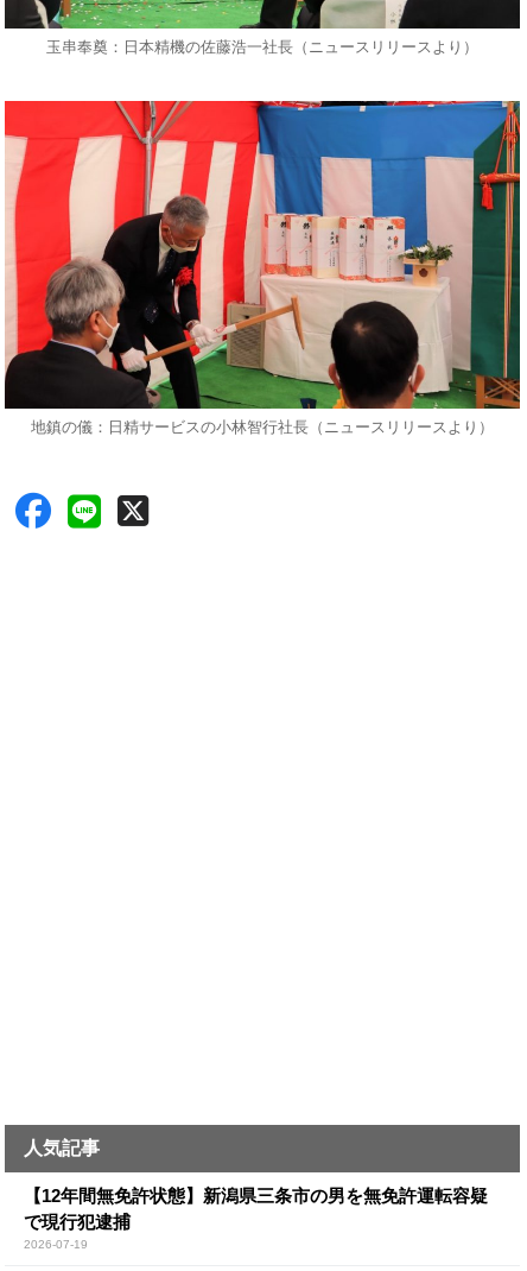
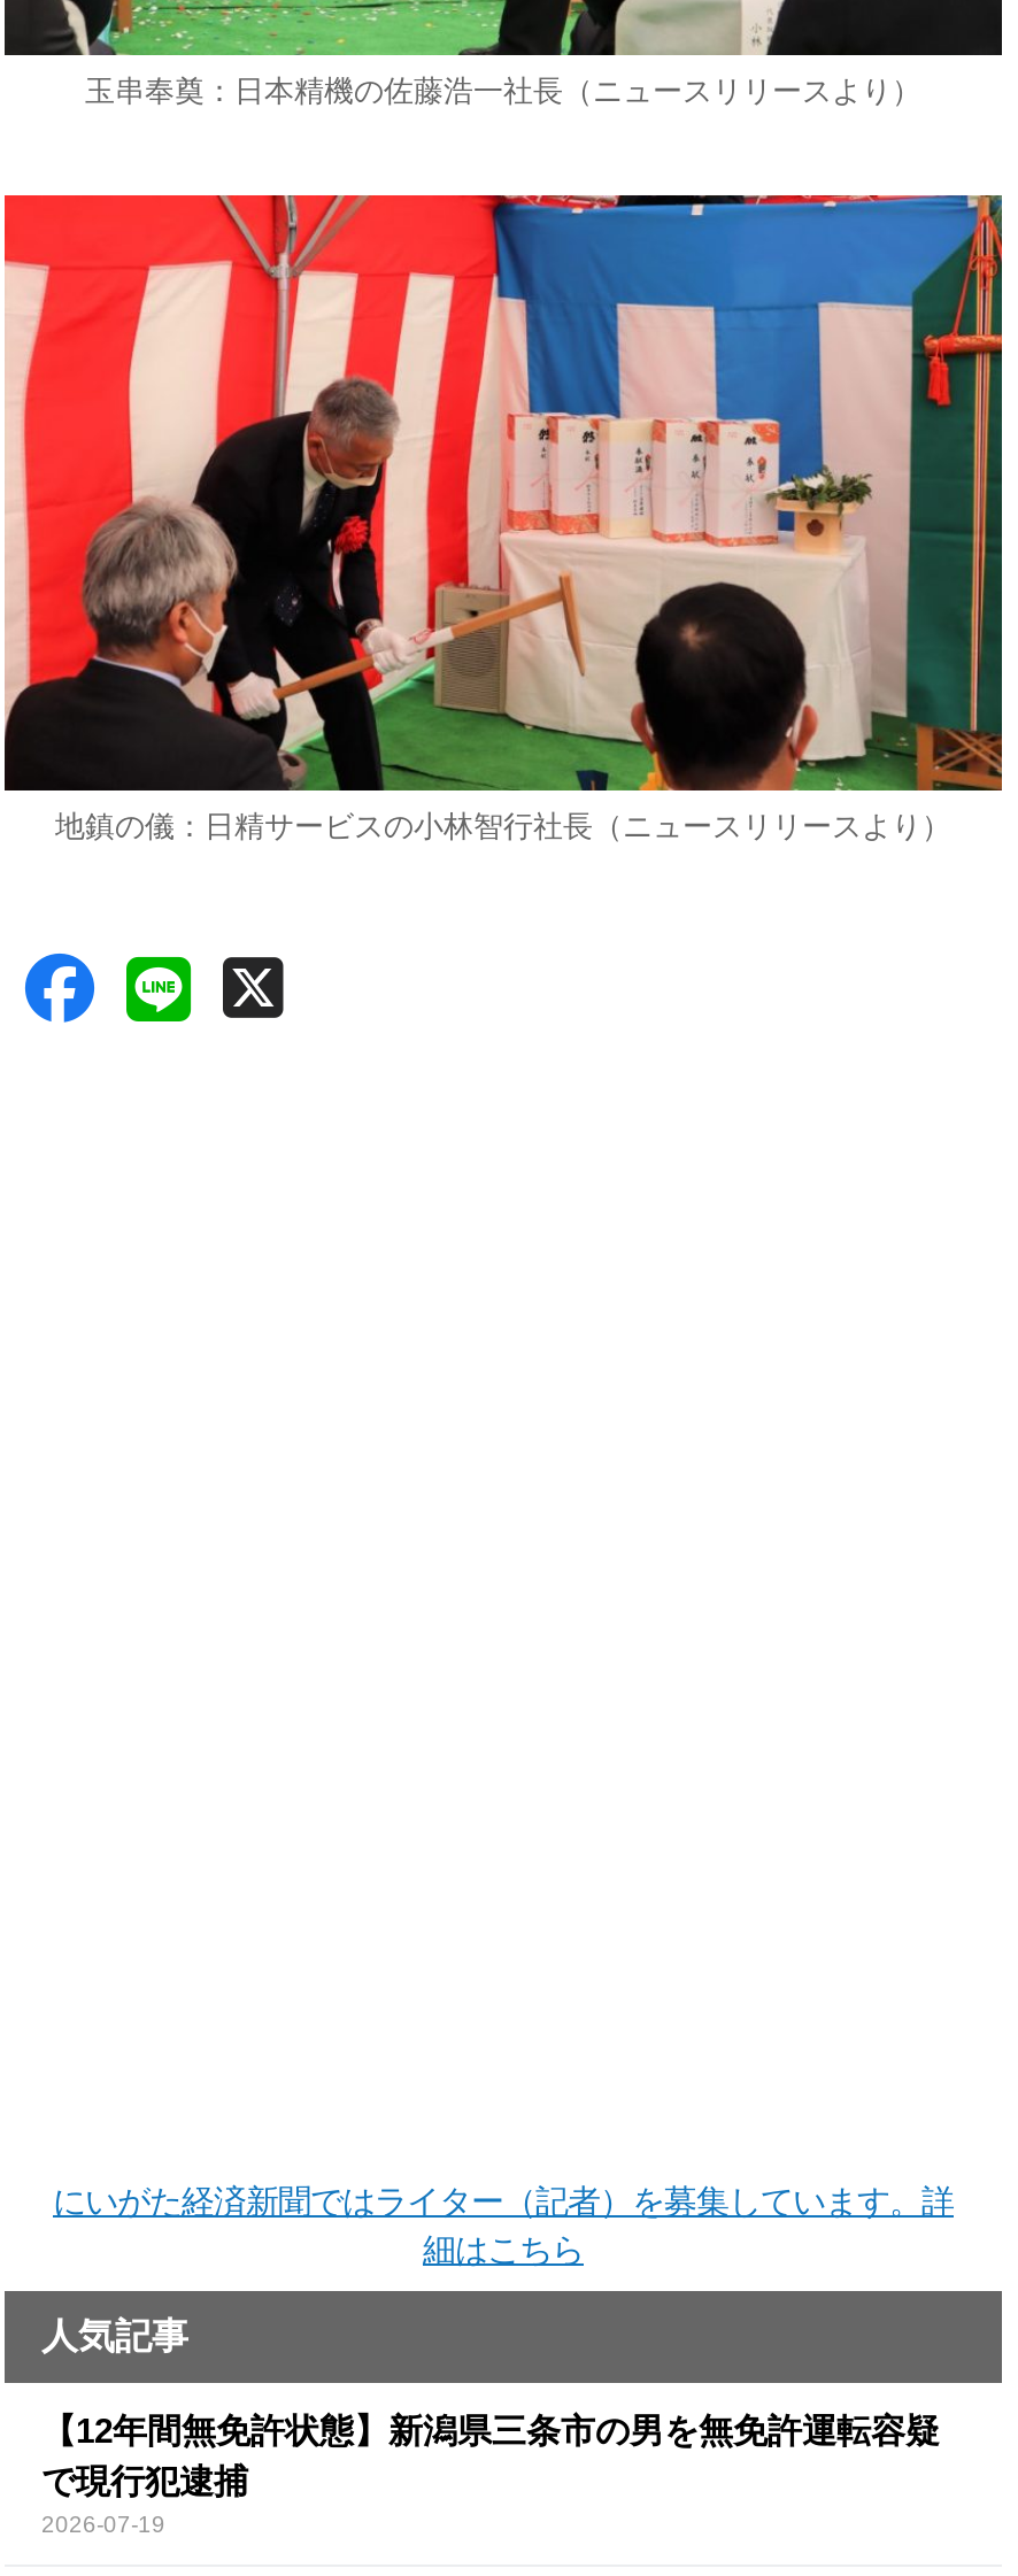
none -> [53,2184,954,2269] にいがた経済新聞ではライター（記者）を募集しています。詳 | 細はこちら

